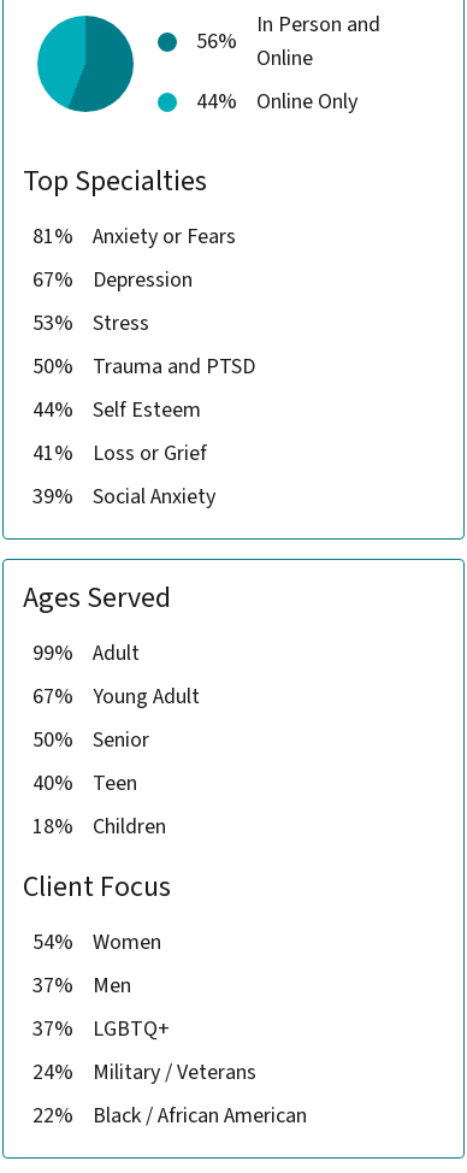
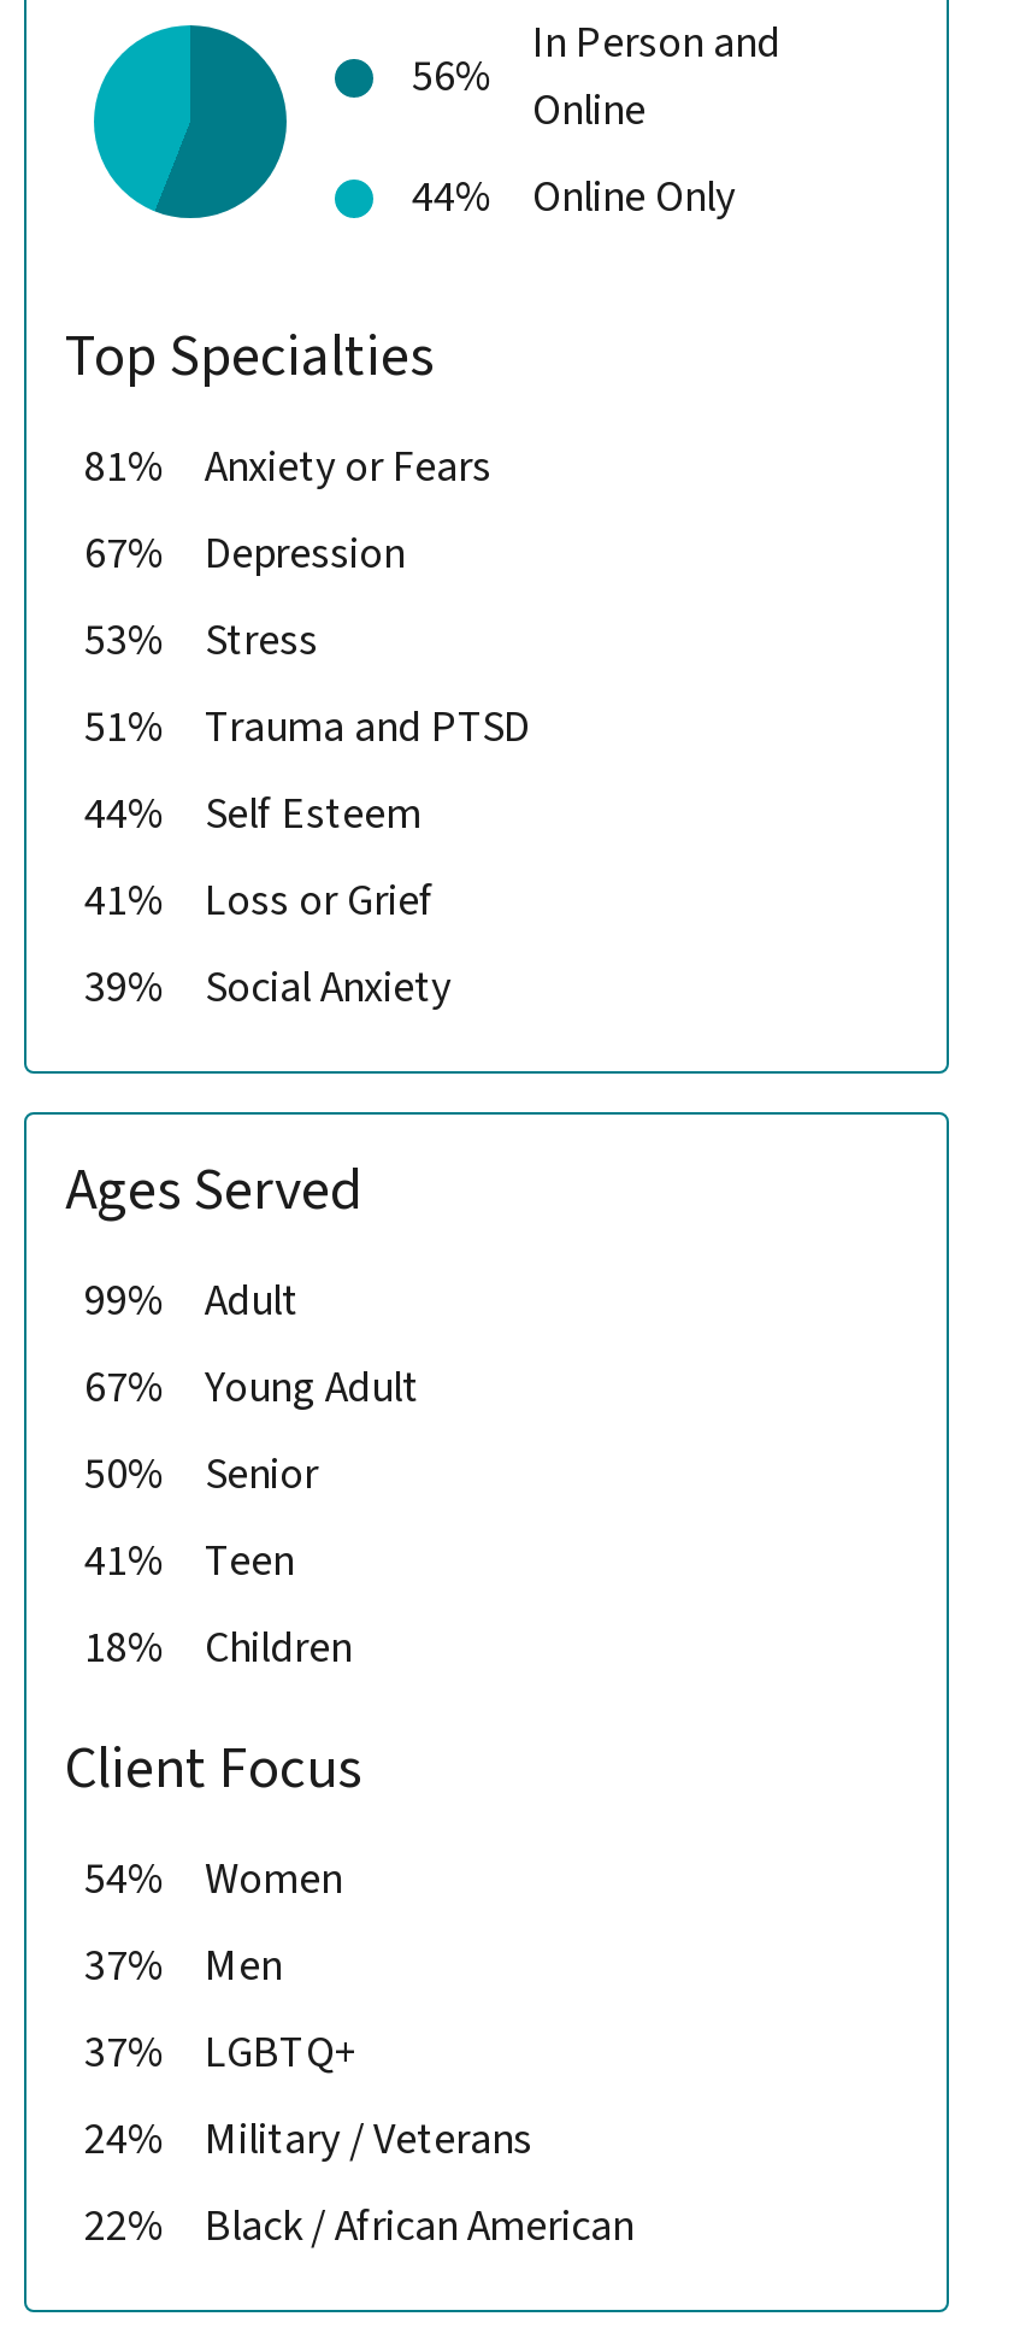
[32,352,255,382] 50% Trauma and PTSD -> [84,697,530,757] 51% Trauma and PTSD
[32,769,137,799] 40% Teen -> [84,1531,294,1591] 41% Teen

